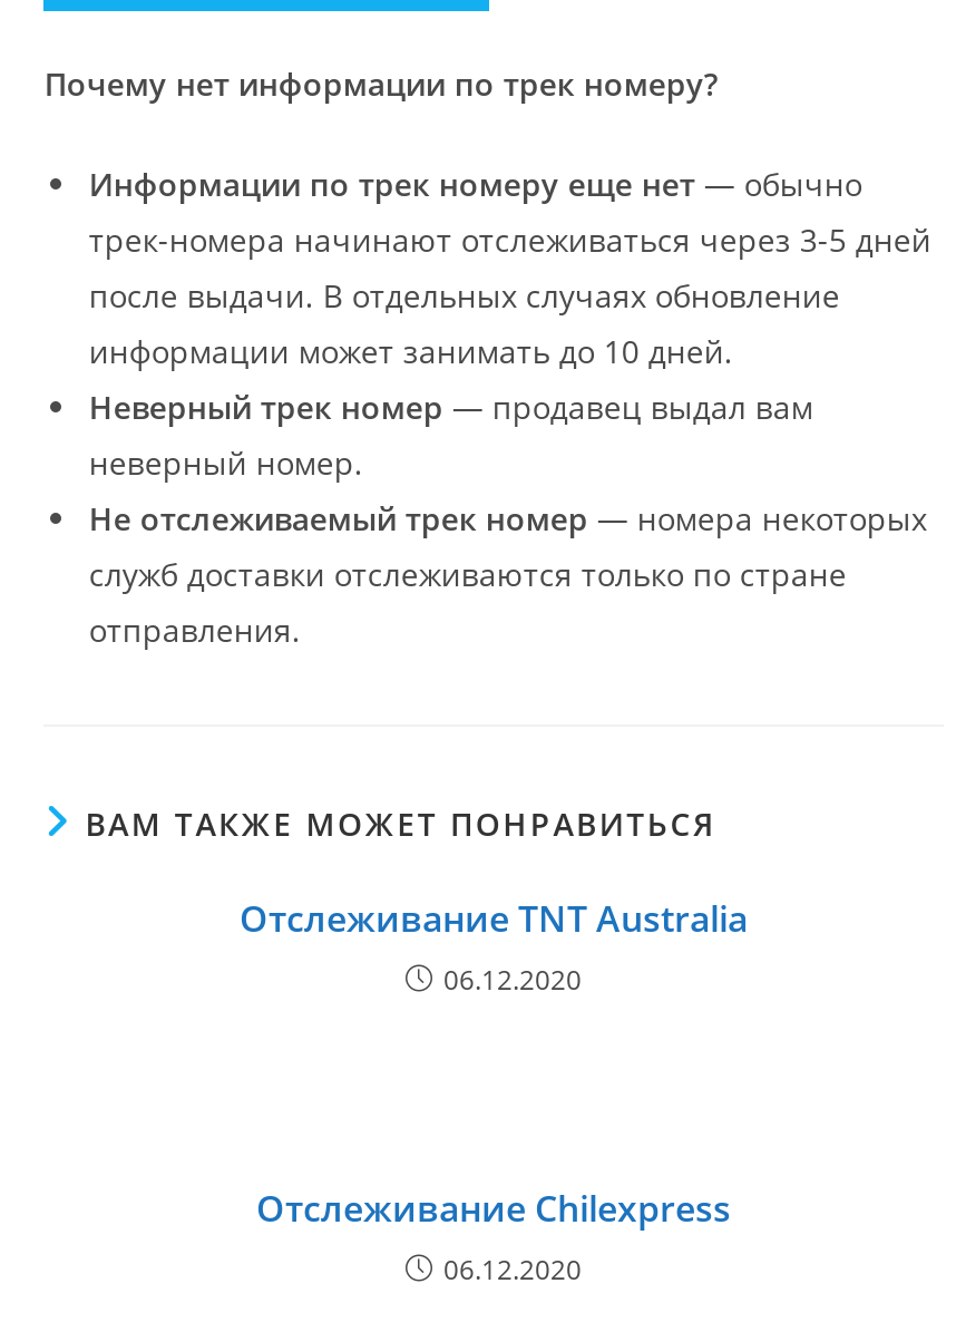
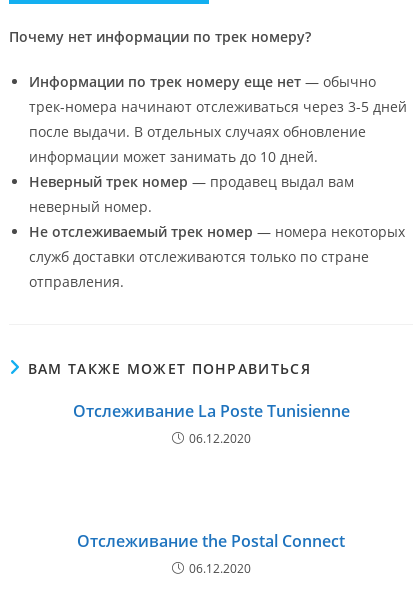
[240,894,748,943] Отслеживание TNT Australia -> [72,400,349,422] Отслеживание La Poste Tunisienne
[256,1184,731,1233] Отслеживание Chilexpress -> [77,530,345,552] Отслеживание the Postal Connect

